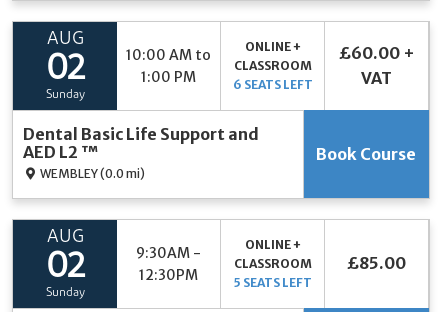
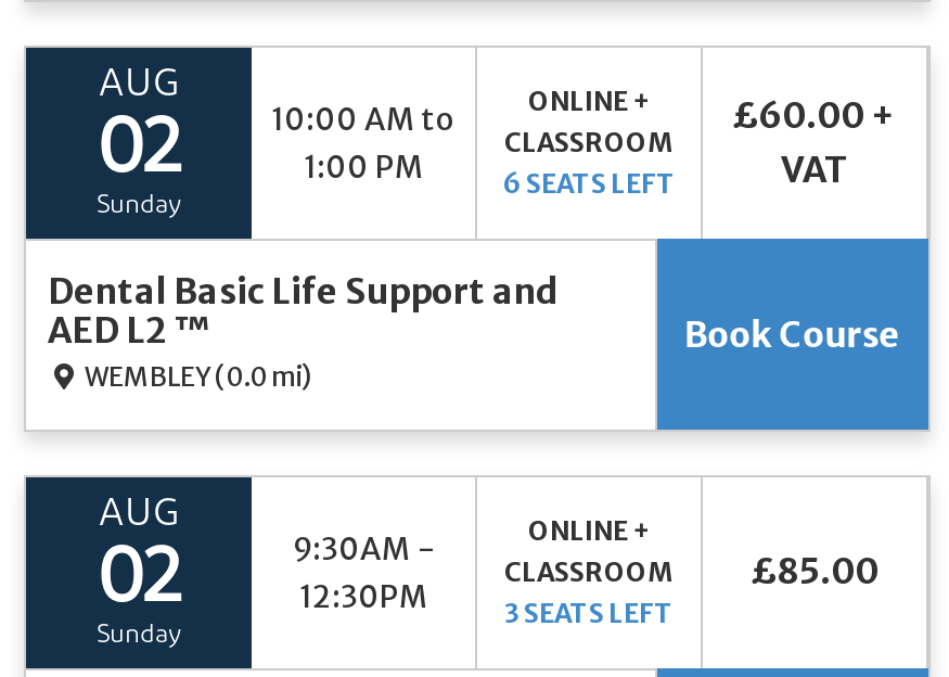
[233,275,312,290] 5 SEATS LEFT -> [504,597,674,629] 3 SEATS LEFT

